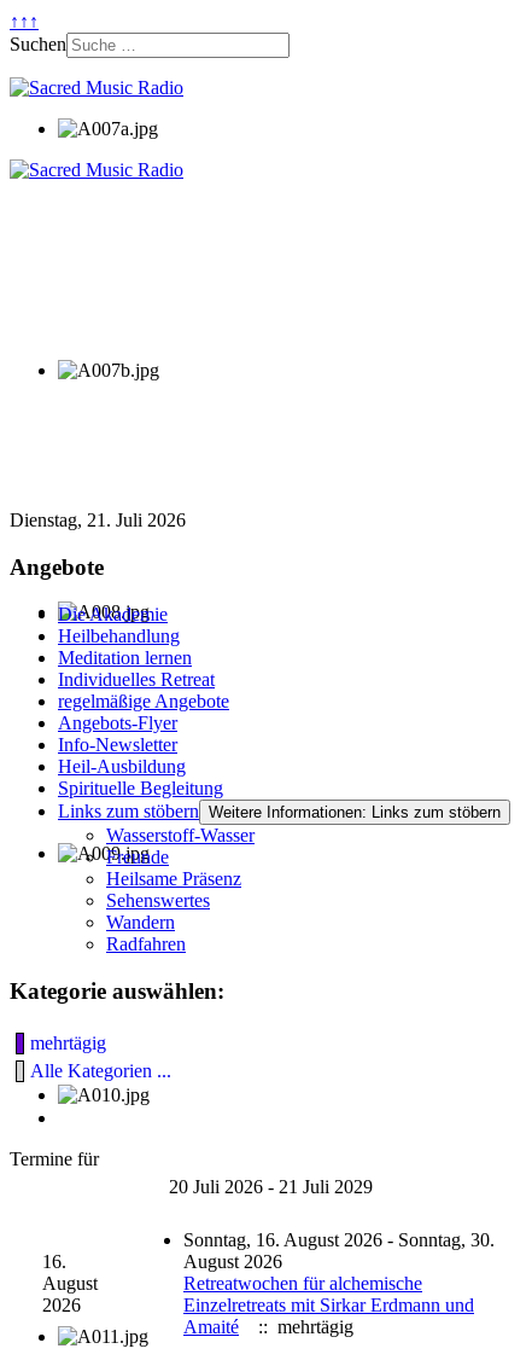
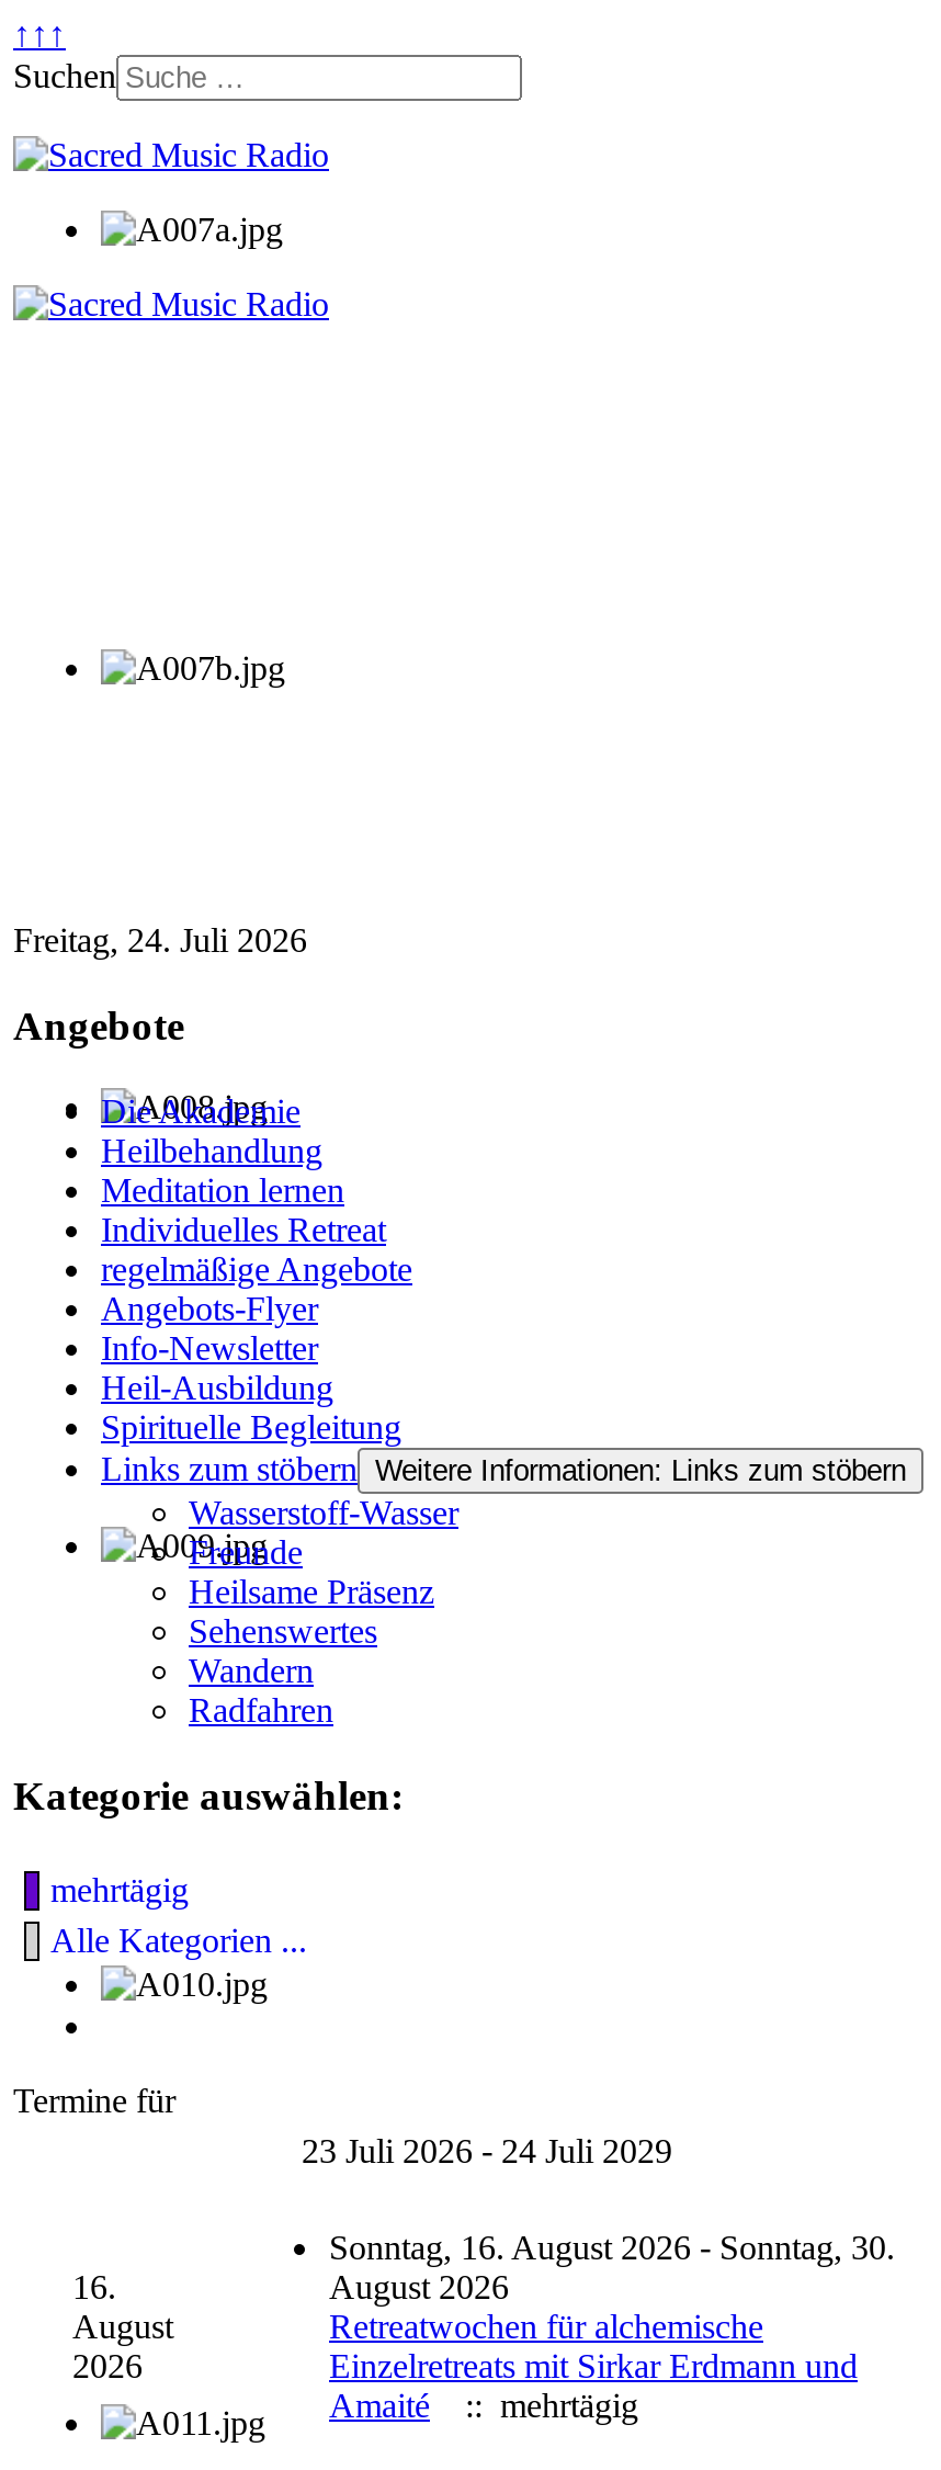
[10,510,186,531] Dienstag, 21. Juli 2026 -> [13,922,307,959] Freitag, 24. Juli 2026
[168,1177,372,1197] 20 Juli 2026 - 21 Juli 2029 -> [302,2133,672,2170] 23 Juli 2026 - 24 Juli 2029

